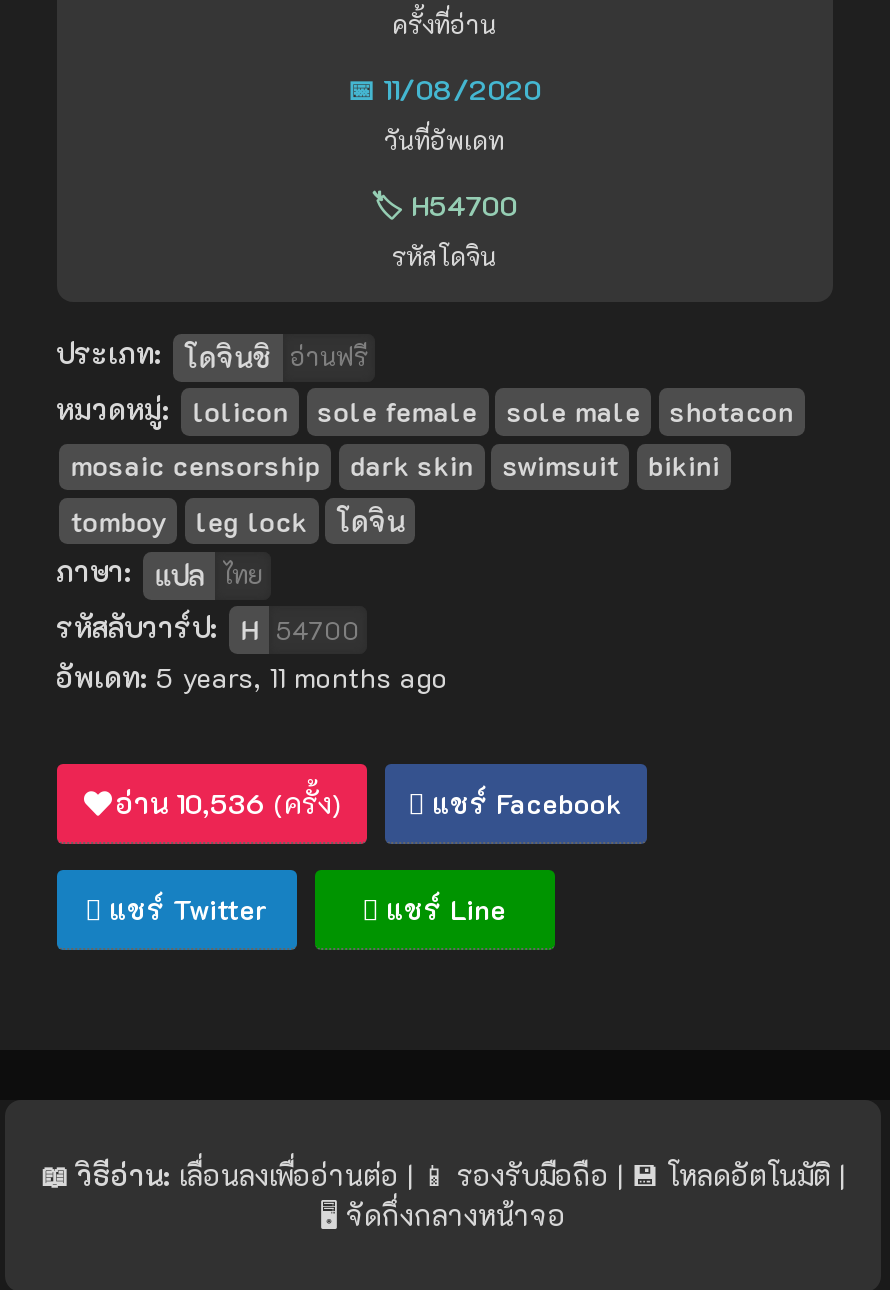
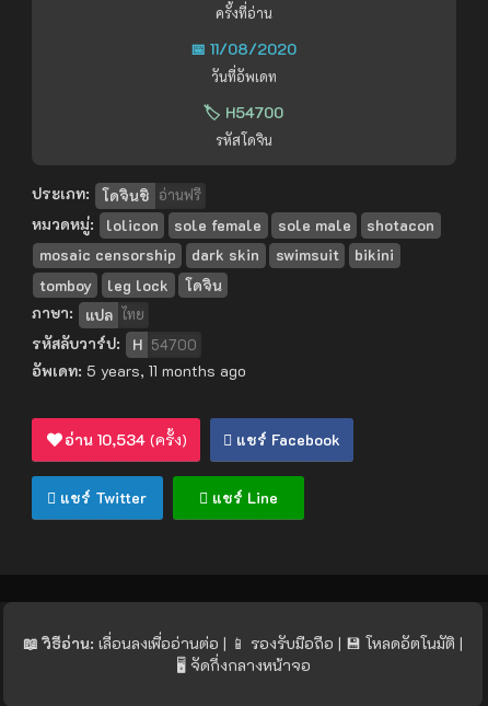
[116,784,342,822] อ่าน10,536 (ครั้ง) -> [64,429,187,450] อ่าน10,534 (ครั้ง)

